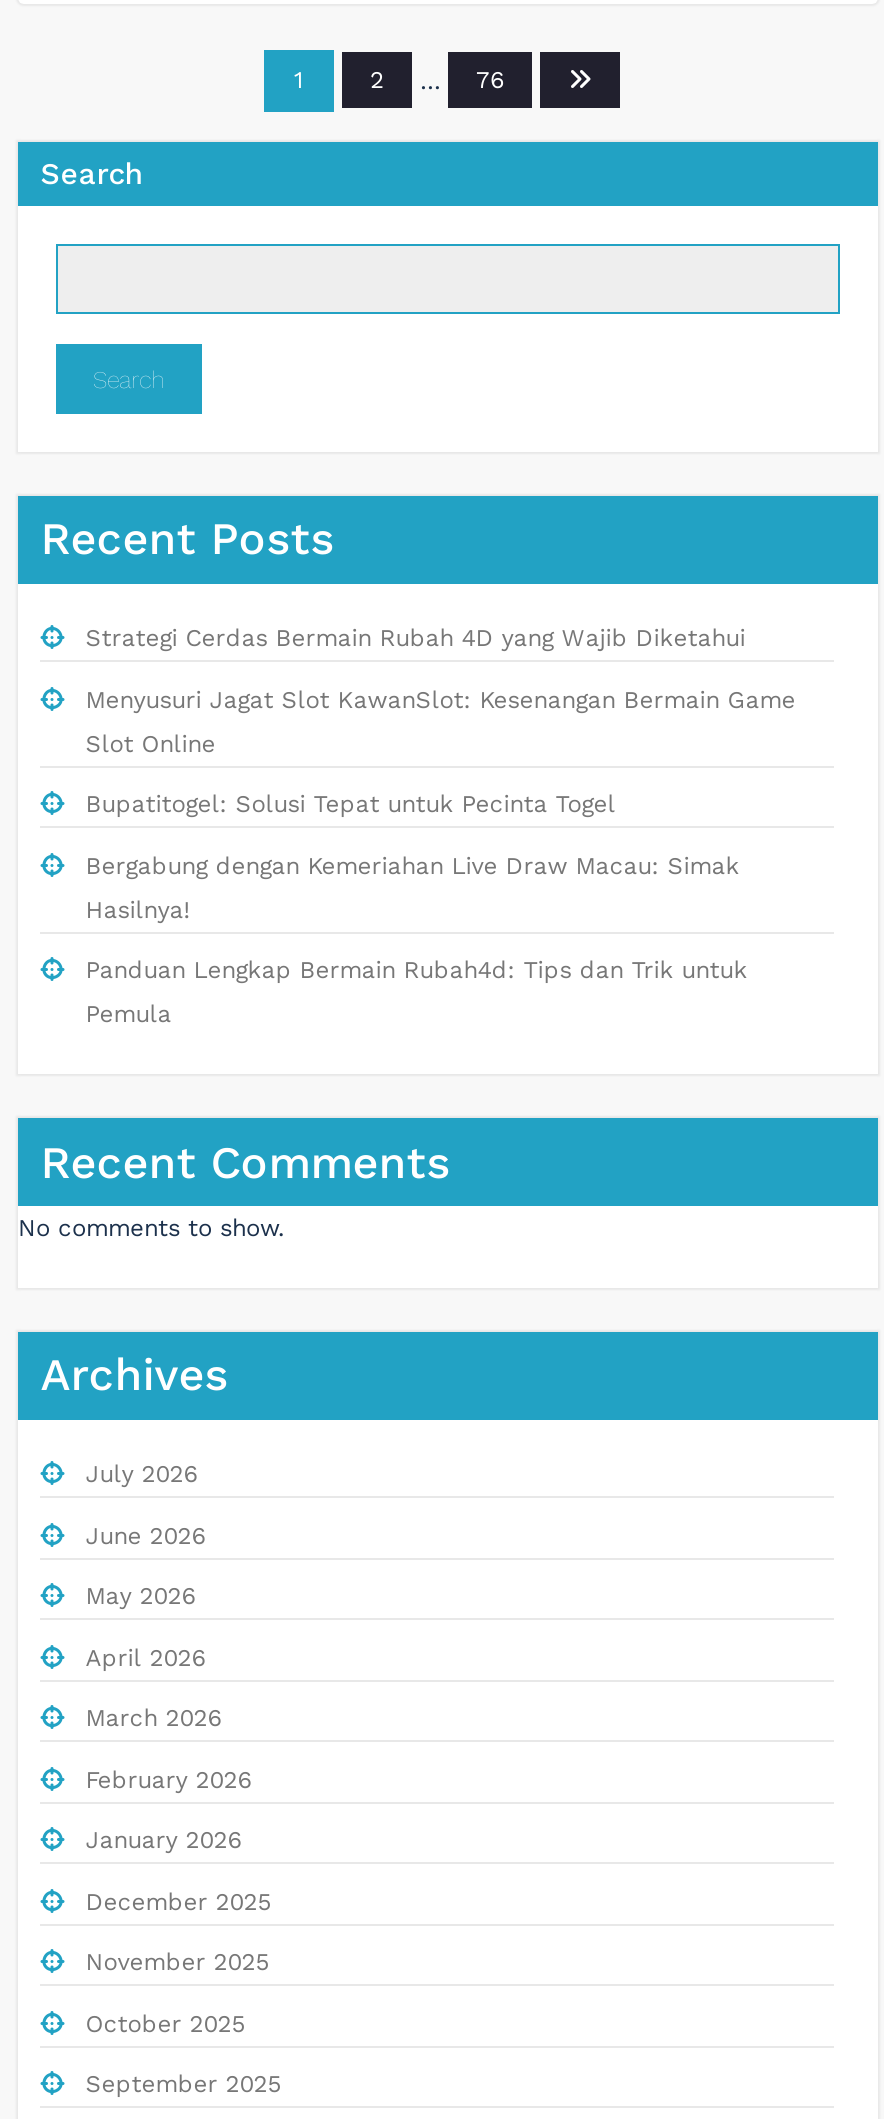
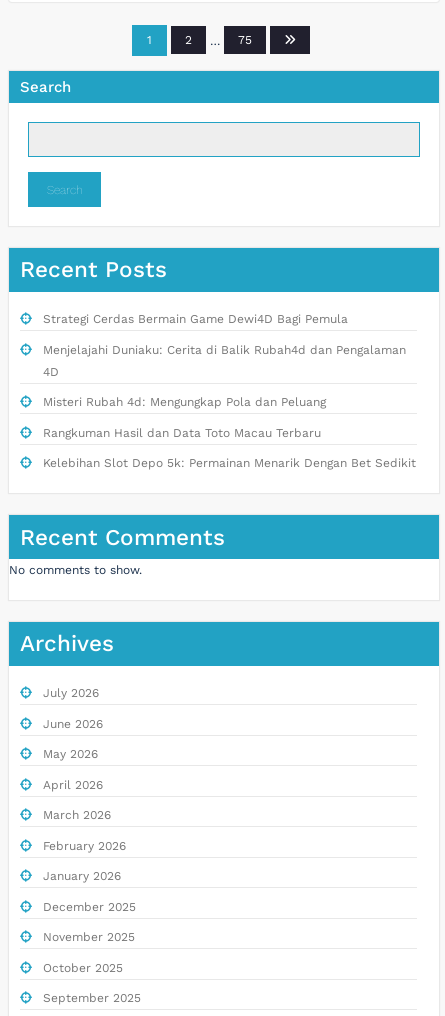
[476,66,504,94] 76 -> [238,33,252,47] 75
[86,624,796,1028] Strategi Cerdas Bermain Rubah 4D yang Wajib Diketahui | Menyusuri Jagat Slot KawanSlot: Kesenangan Bermain Game | Slot Online | Bupatitogel: Solusi Tepat untuk Pecinta Togel | Bergabung dengan Kemeriahan Live Draw Macau: Simak | Hasilnya! | Panduan Lengkap Bermain Rubah4d: Tips dan Trik untuk | Pemula -> [43,312,416,470] Strategi Cerdas Bermain Game Dewi4D Bagi Pemula | Menjelajahi Duniaku: Cerita di Balik Rubah4d dan Pengalaman | 4D | Misteri Rubah 4d: Mengungkap Pola dan Peluang | Rangkuman Hasil dan Data Toto Macau Terbaru | Kelebihan Slot Depo 5k: Permainan Menarik Dengan Bet Sedikit

